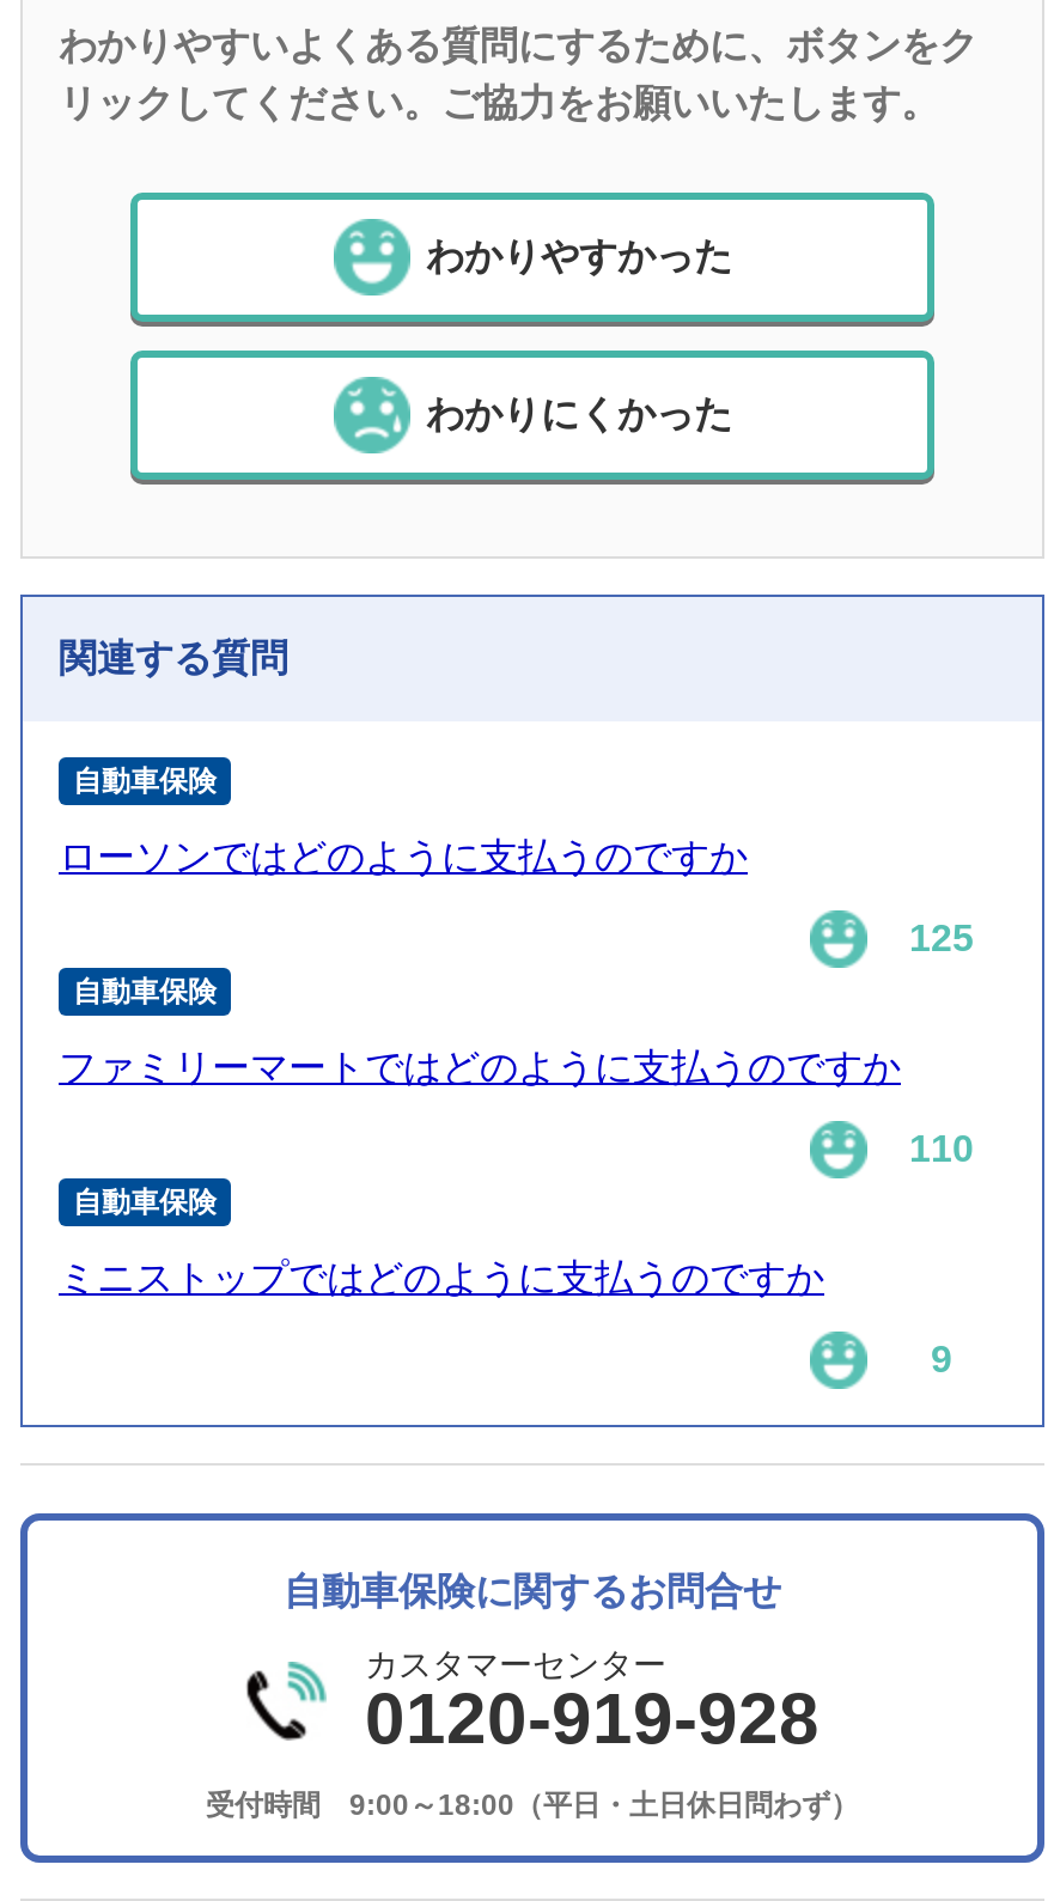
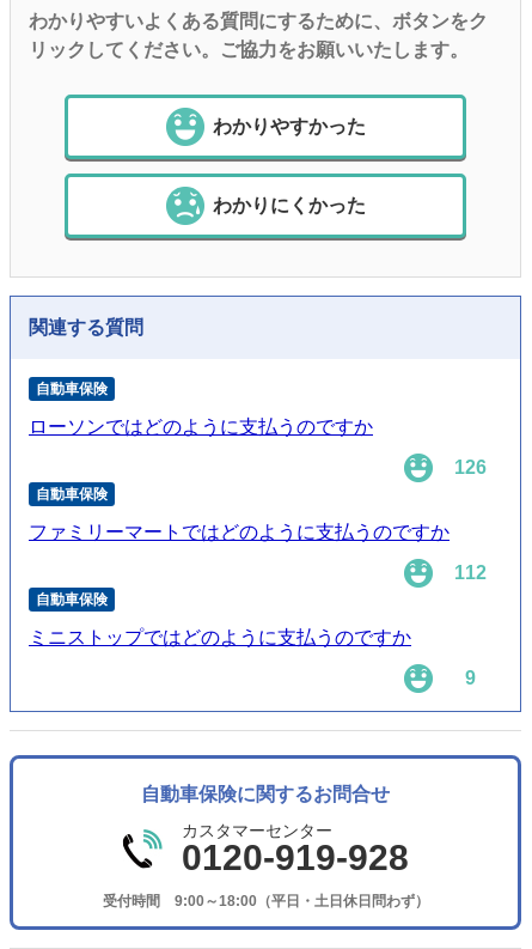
[909,918,974,958] 125 -> [454,457,486,477] 126
[909,1128,974,1169] 110 -> [454,562,486,583] 112

